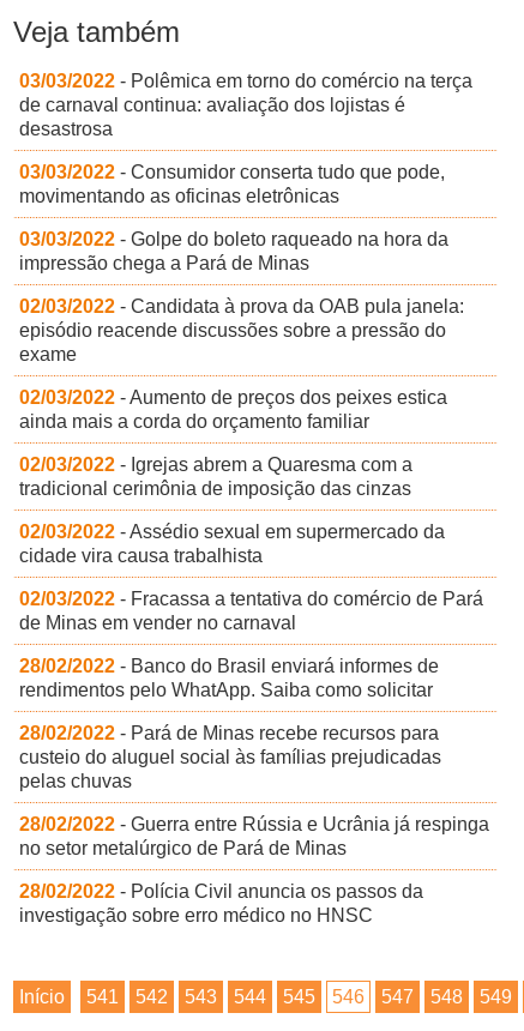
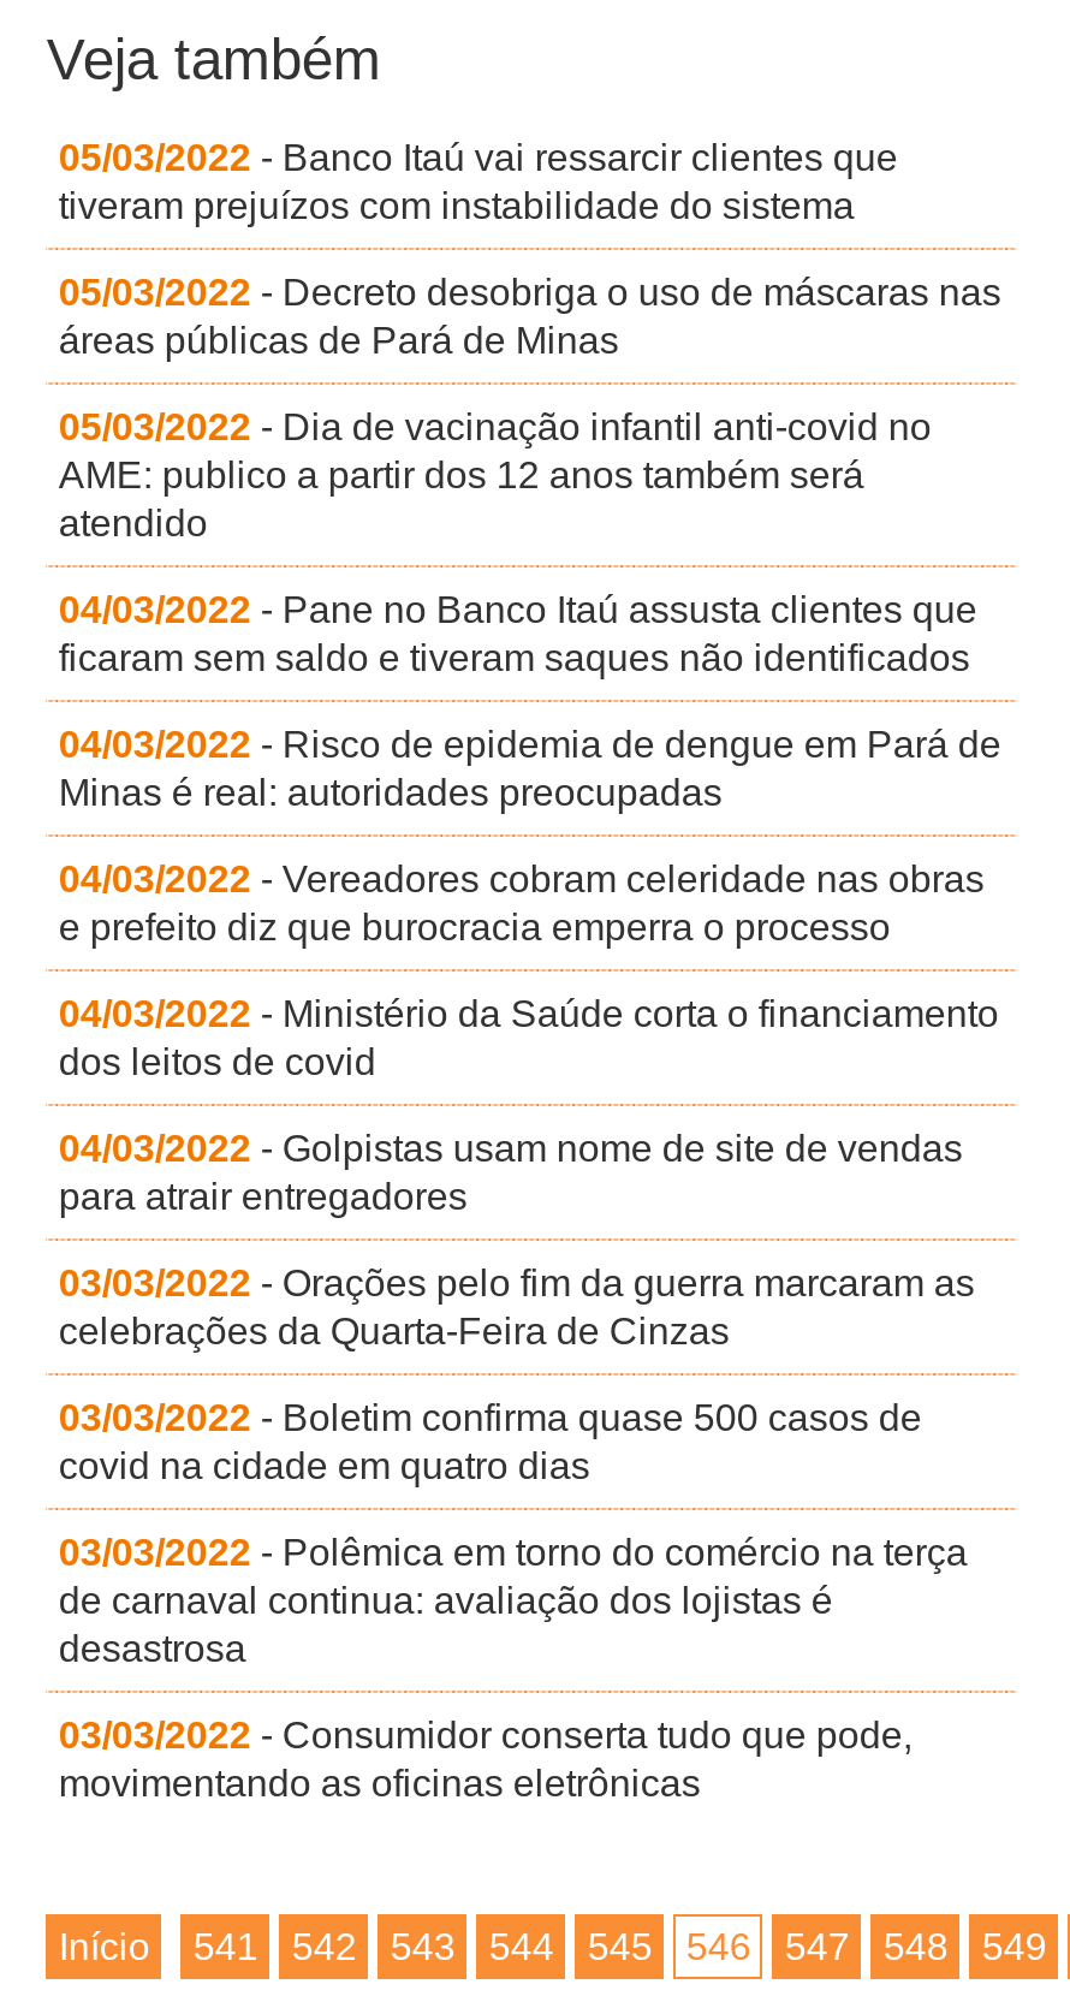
none -> [59,137,1001,1486] 05/03/2022 - Banco Itaú vai ressarcir clientes que | tiveram prejuízos com instabilidade do sistema | 05/03/2022 - Decreto desobriga o uso de máscaras nas | áreas públicas de Pará de Minas | 05/03/2022 - Dia de vacinação infantil anti-covid no | AME: publico a partir dos 12 anos também será | atendido | 04/03/2022 - Pane no Banco Itaú assusta clientes que | ficaram sem saldo e tiveram saques não identificados | 04/03/2022 - Risco de epidemia de dengue em Pará de | Minas é real: autoridades preocupadas | 04/03/2022 - Vereadores cobram celeridade nas obras | e prefeito diz que burocracia emperra o processo | 04/03/2022 - Ministério da Saúde corta o financiamento | dos leitos de covid | 04/03/2022 - Golpistas usam nome de site de vendas | para atrair entregadores | 03/03/2022 - Orações pelo fim da guerra marcaram as | celebrações da Quarta-Feira de Cinzas | 03/03/2022 - Boletim confirma quase 500 casos de | covid na cidade em quatro dias
moved [20,71,473,206] -> [59,1532,968,1804]: 03/03/2022 - Polêmica em torno do comércio na terça | de carnaval continua: avaliação dos lojistas é | desastrosa | 03/03/2022 - Consumidor conserta tudo que pode, | movimentando as oficinas eletrônicas
[20,229,490,926] 03/03/2022 - Golpe do boleto raqueado na hora da | impressão chega a Pará de Minas | 02/03/2022 - Candidata à prova da OAB pula janela: | episódio reacende discussões sobre a pressão do | exame | 02/03/2022 - Aumento de preços dos peixes estica | ainda mais a corda do orçamento familiar | 02/03/2022 - Igrejas abrem a Quaresma com a | tradicional cerimônia de imposição das cinzas | 02/03/2022 - Assédio sexual em supermercado da | cidade vira causa trabalhista | 02/03/2022 - Fracassa a tentativa do comércio de Pará | de Minas em vender no carnaval | 28/02/2022 - Banco do Brasil enviará informes de | rendimentos pelo WhatApp. Saiba como solicitar | 28/02/2022 - Pará de Minas recebe recursos para | custeio do aluguel social às famílias prejudicadas | pelas chuvas | 28/02/2022 - Guerra entre Rússia e Ucrânia já respinga | no setor metalúrgico de Pará de Minas | 28/02/2022 - Polícia Civil anuncia os passos da | investigação sobre erro médico no HNSC -> none

